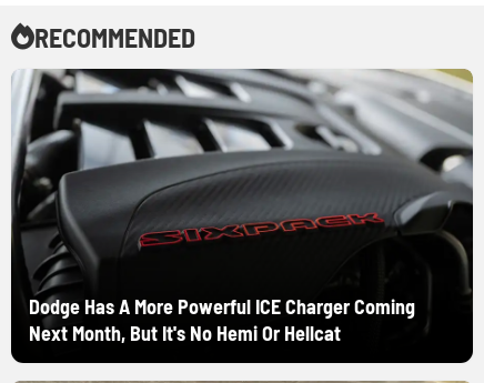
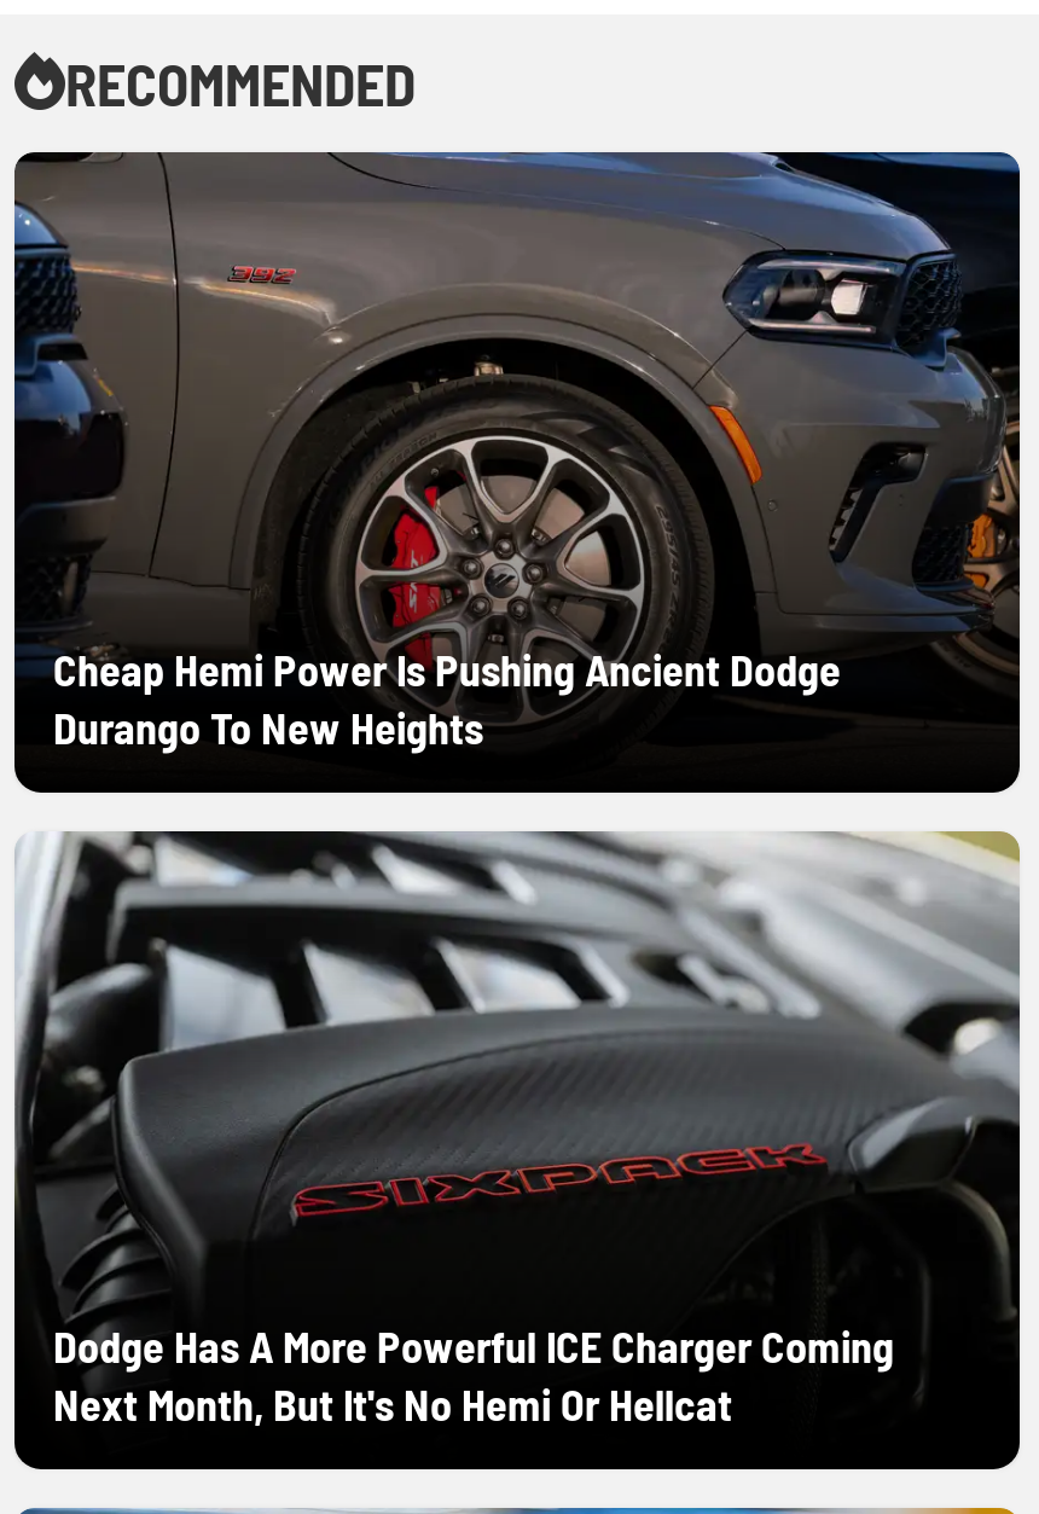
none -> [12,150,1022,753] [image] | Cheap Hemi Power Is Pushing Ancient Dodge | Durango To New Heights

